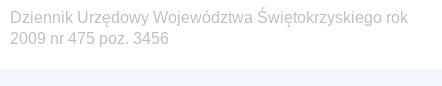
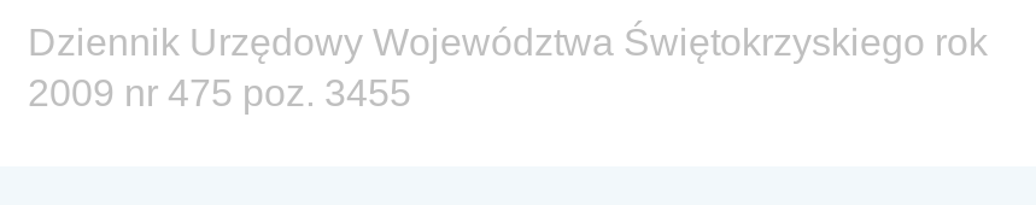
[10,29,169,46] 2009 nr 475 poz. 3456 -> [28,71,411,112] 2009 nr 475 poz. 3455

